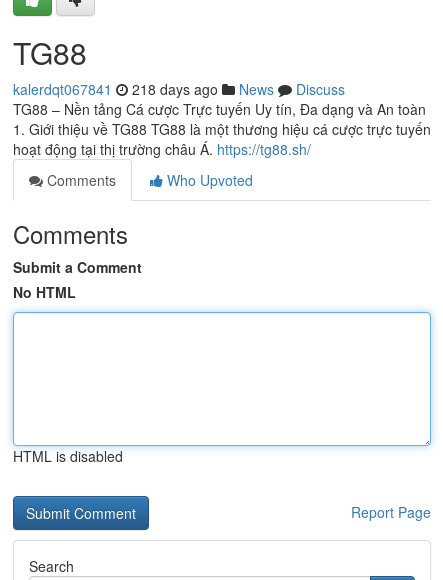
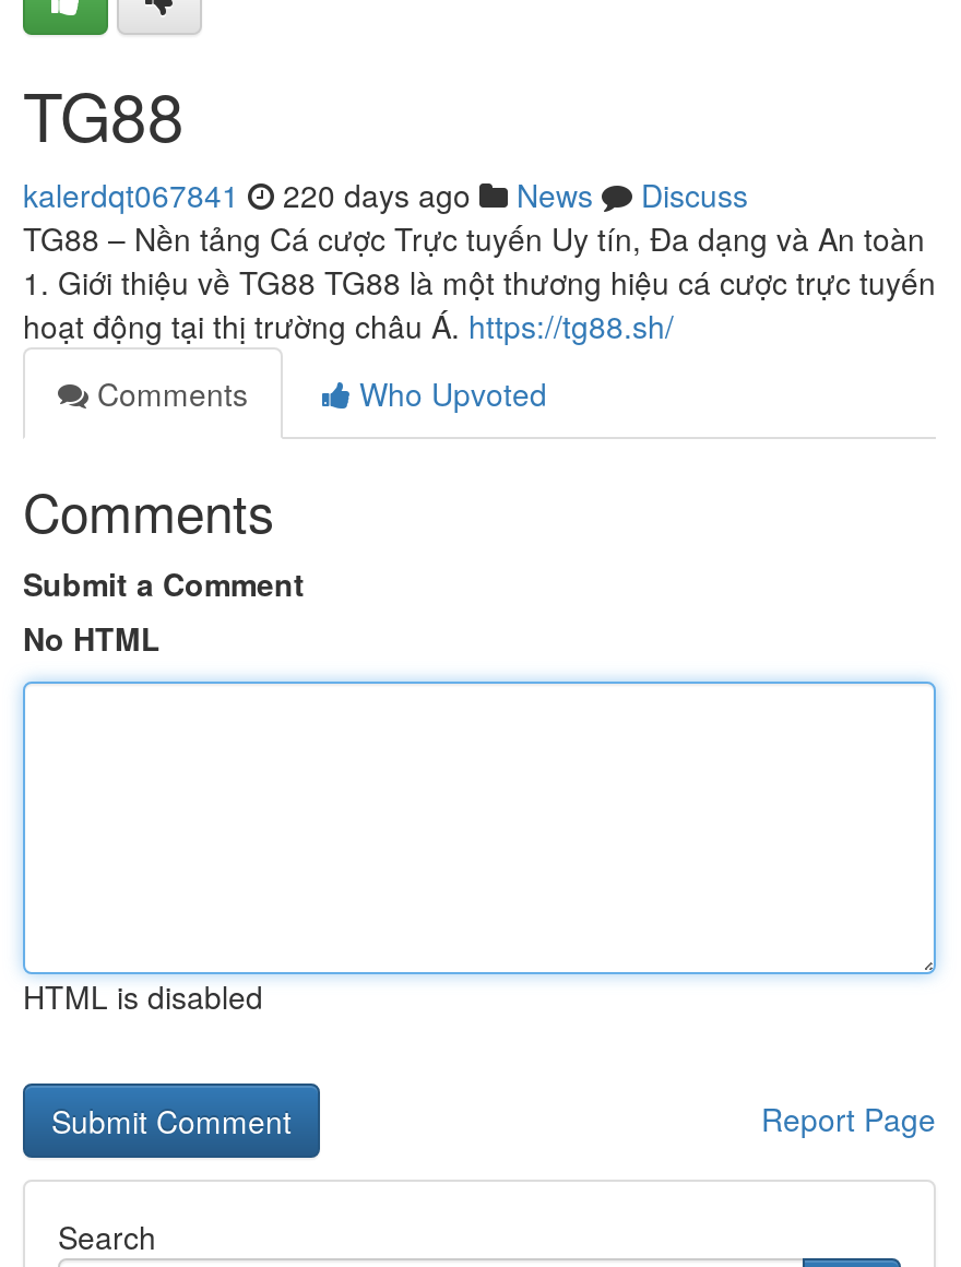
[13,79,345,99] kalerdqt067841 218 days ago News Discuss -> [23,173,748,216] kalerdqt067841 220 days ago News Discuss

